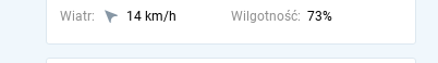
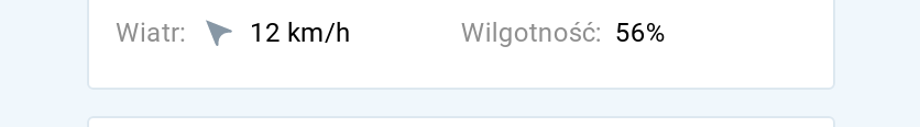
[126,9,332,24] 14 km/h | Wilgotność: 73% -> [250,18,666,48] 12 km/h | Wilgotność: 56%

